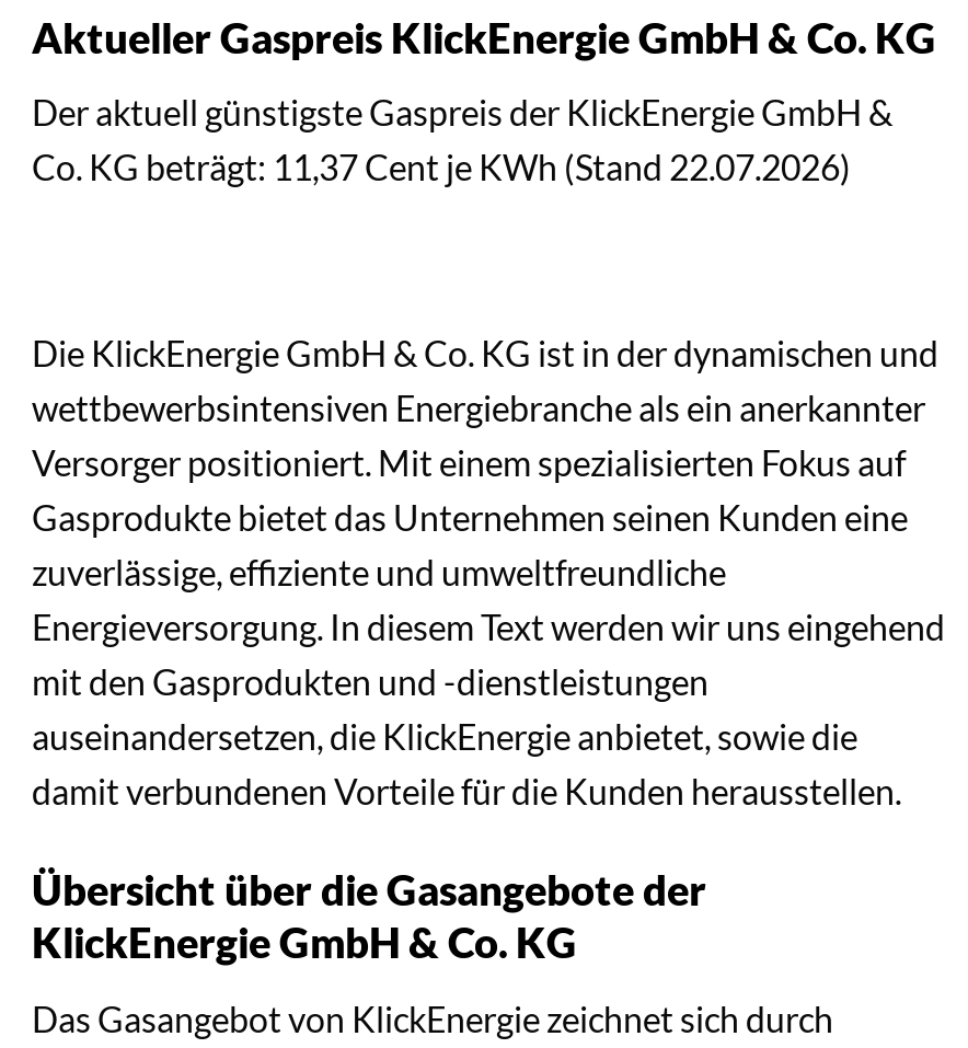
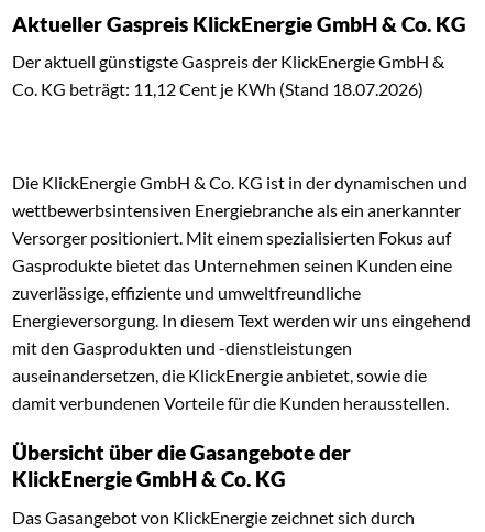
[32,147,851,188] Co. KG beträgt: 11,37 Cent je KWh (Stand 22.07.2026) -> [12,79,423,100] Co. KG beträgt: 11,12 Cent je KWh (Stand 18.07.2026)

